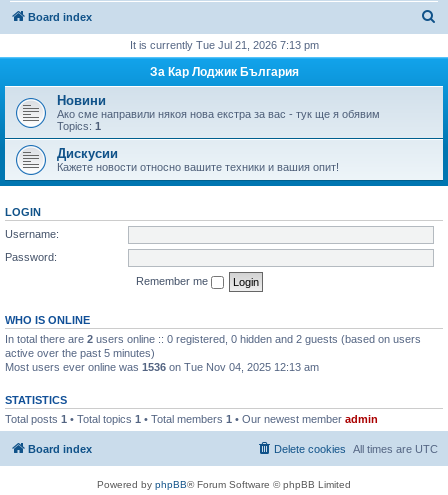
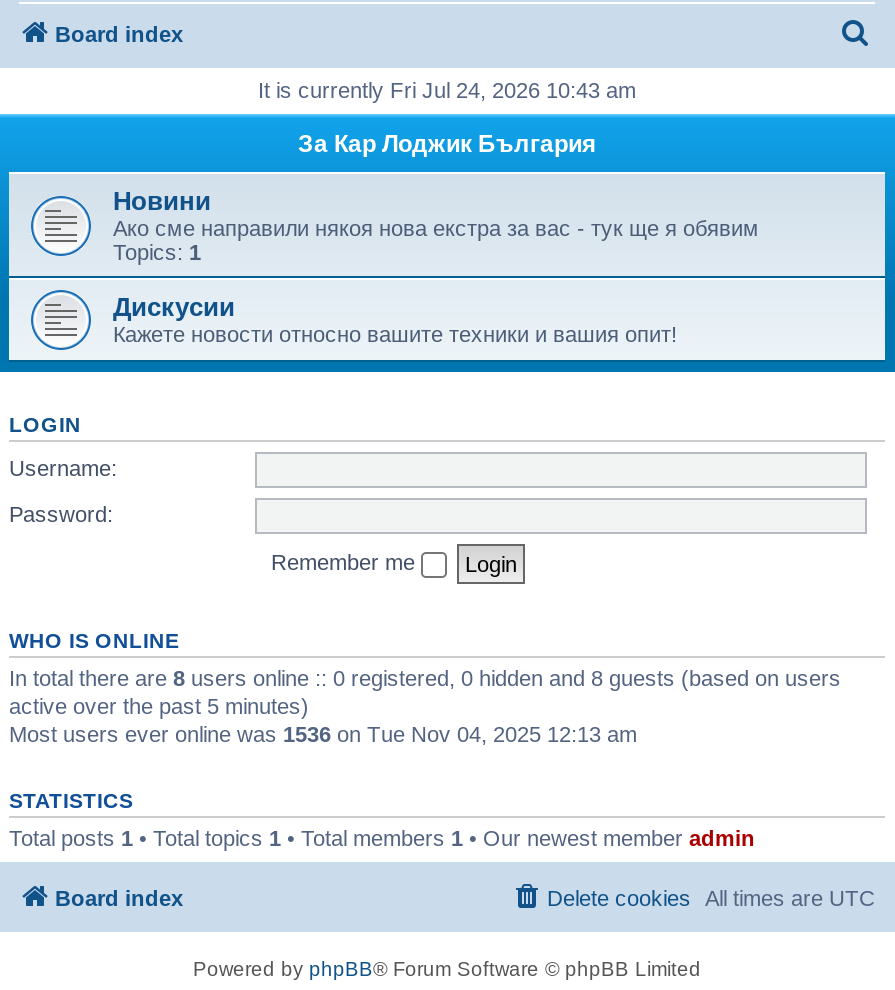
[129,39,318,51] It is currently Tue Jul 21, 2026 7:13 pm -> [258,78,636,102] It is currently Fri Jul 24, 2026 10:43 am
[5,332,421,344] In total there are 2 users online :: 0 registered, 0 hidden and 2 guests (based on users -> [9,665,841,689] In total there are 8 users online :: 0 registered, 0 hidden and 8 guests (based on users

